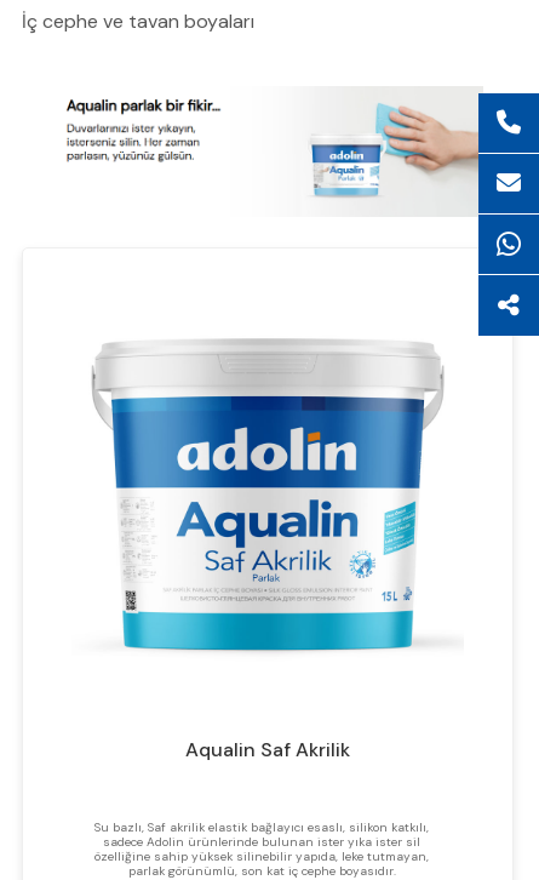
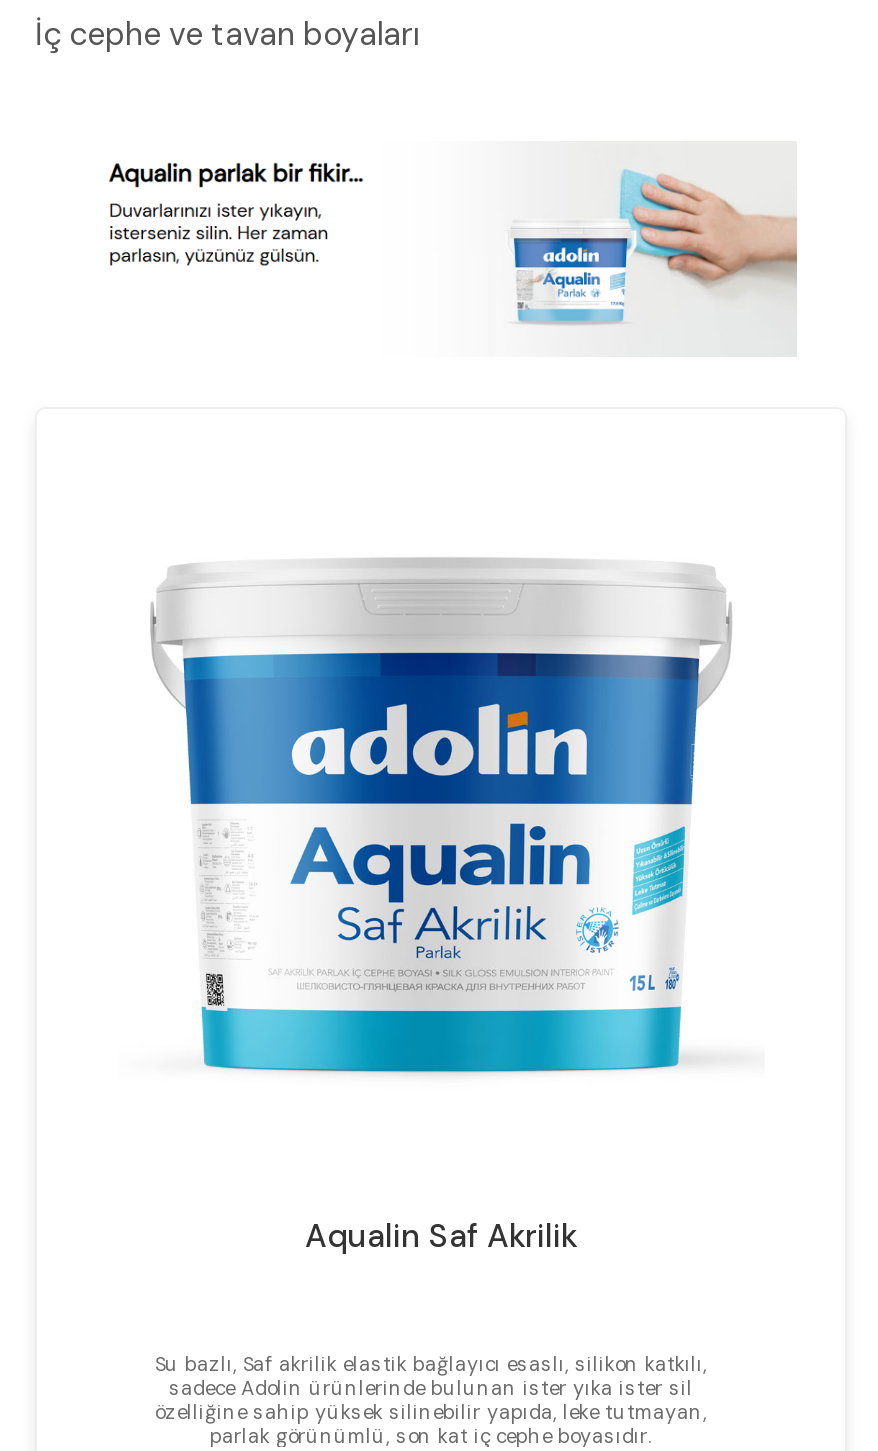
[477,92,535,337] [image] -> none

